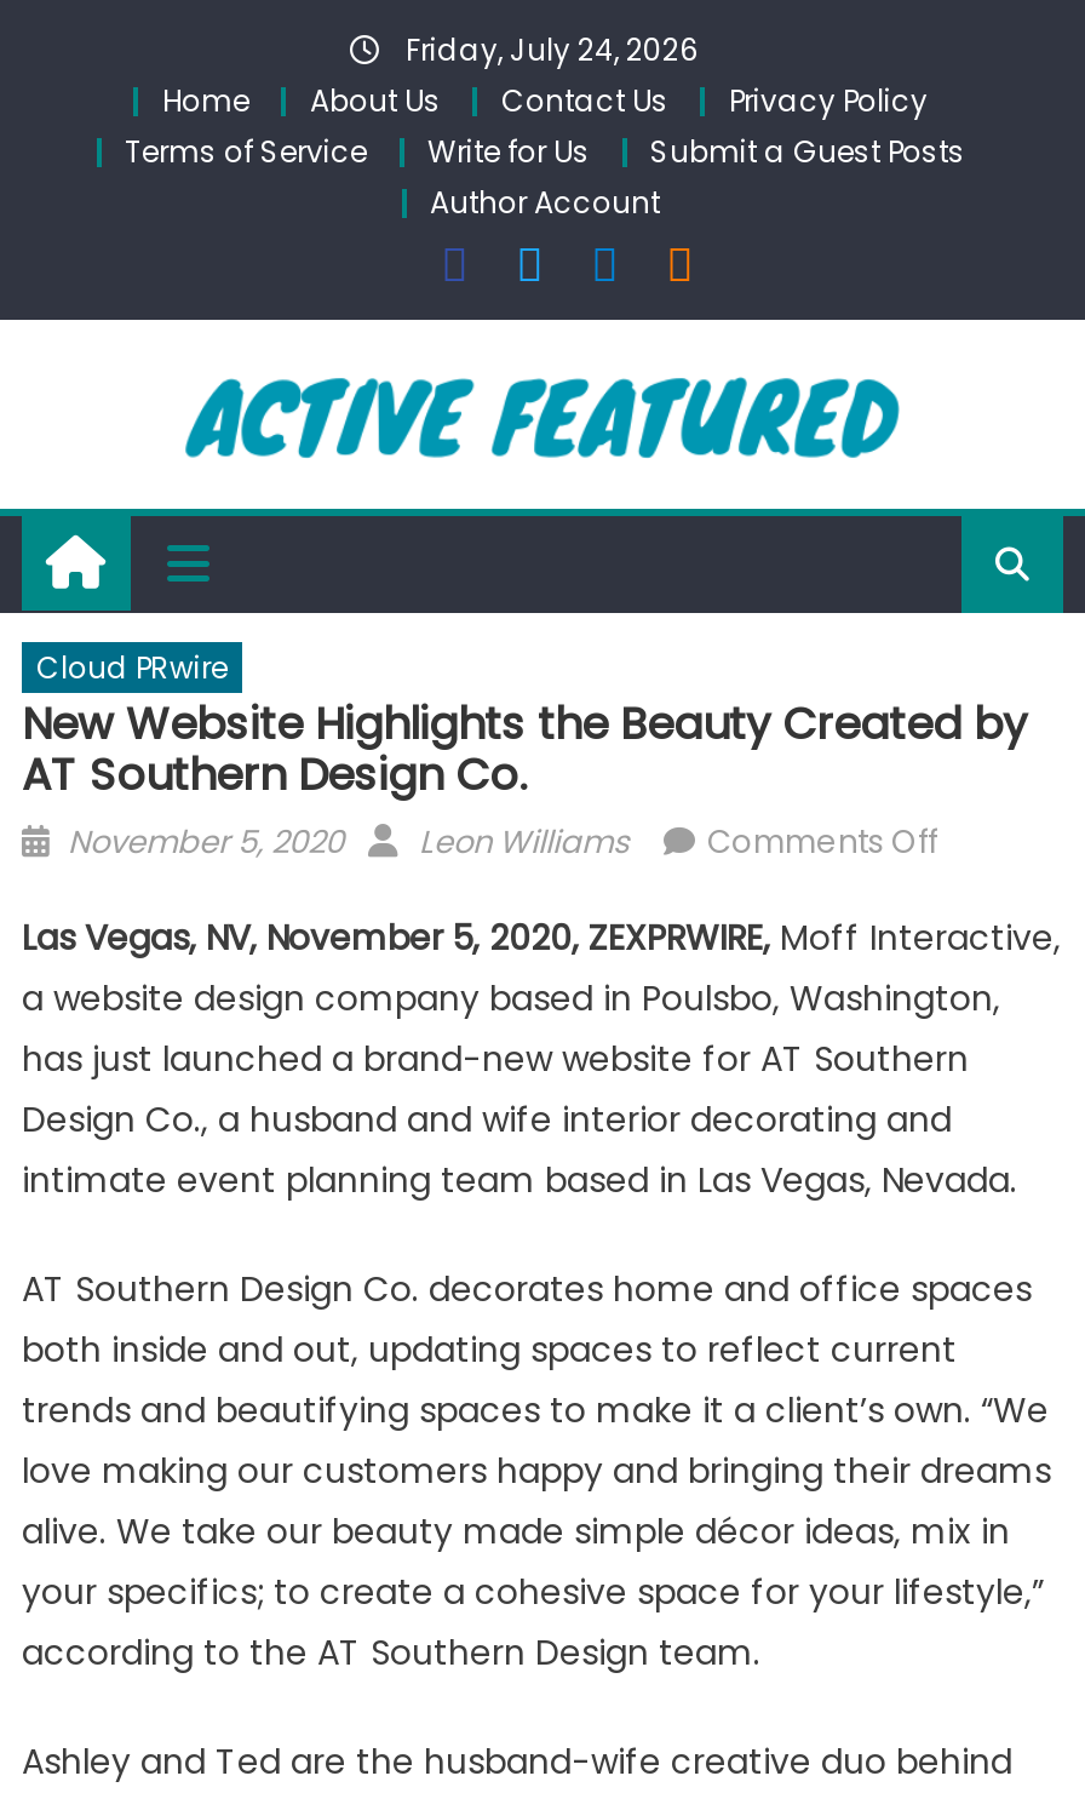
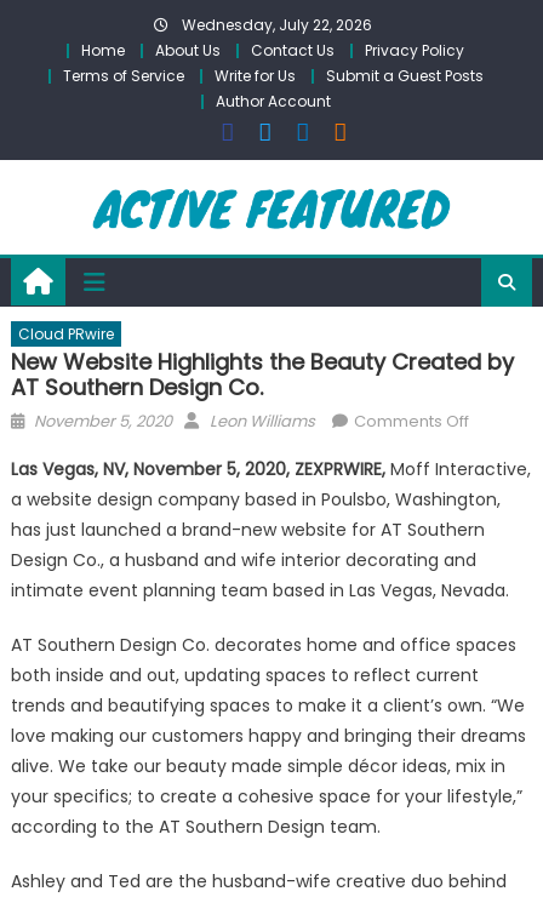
[398,29,699,70] Friday, July 24, 2026 -> [178,15,371,35] Wednesday, July 22, 2026

